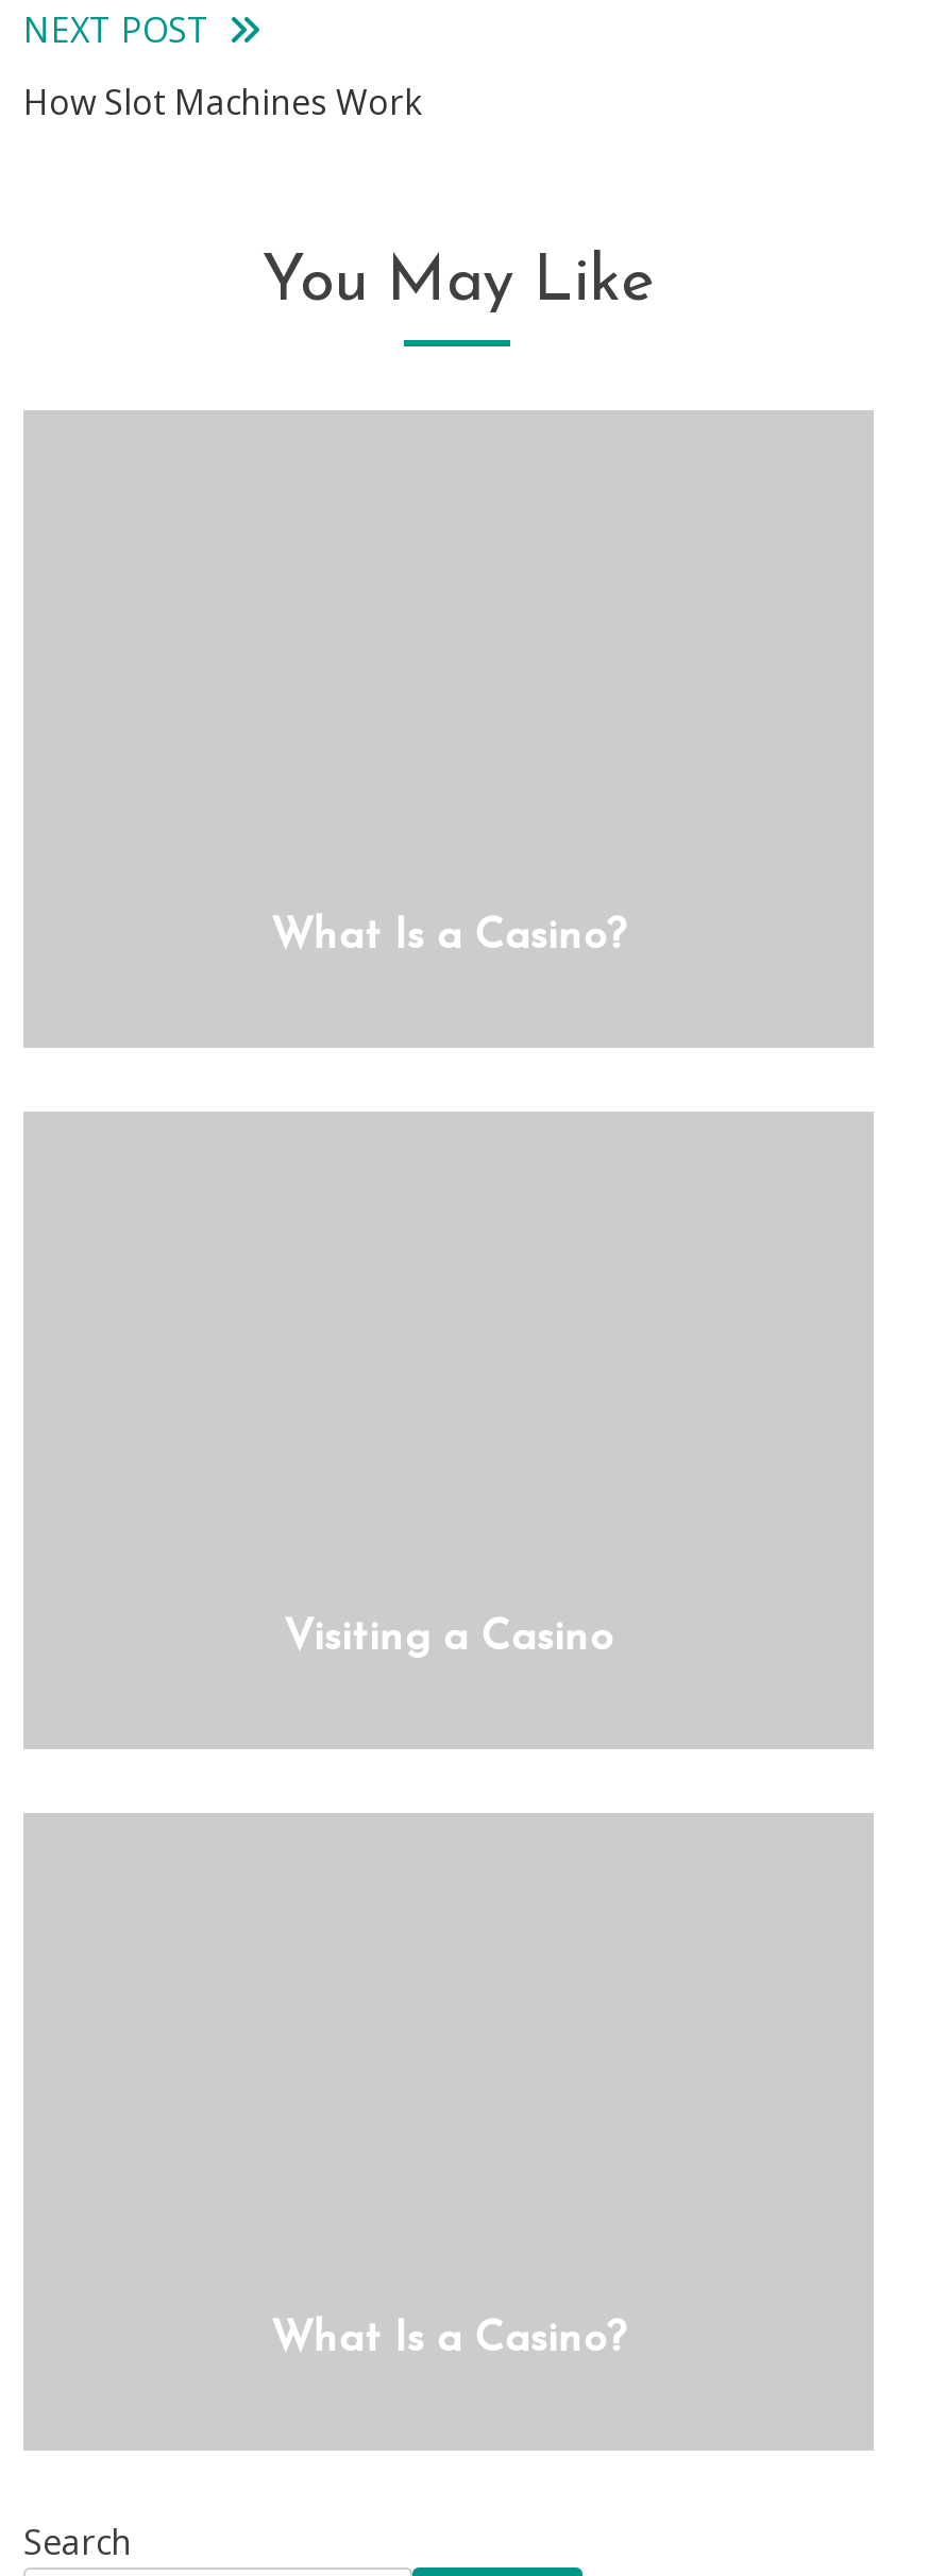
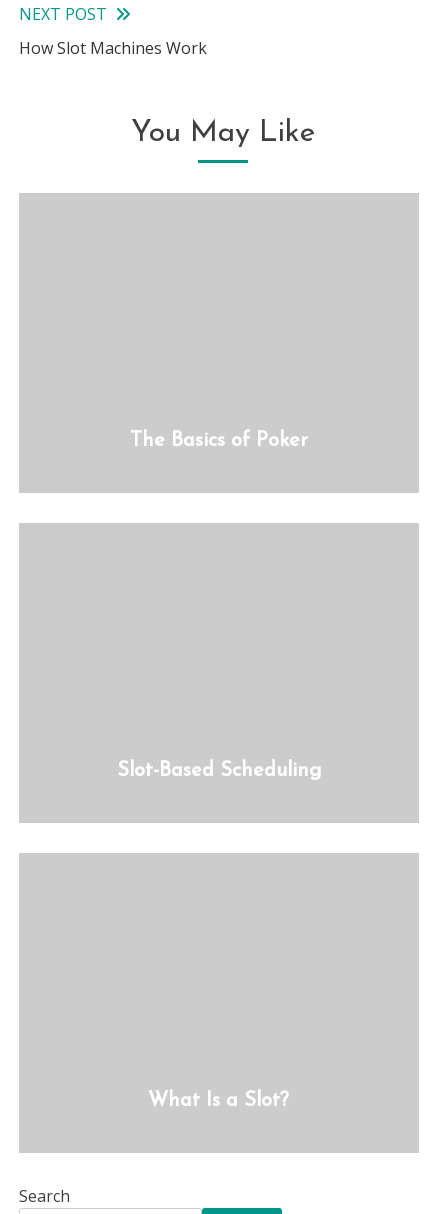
[271,916,626,959] What Is a Casino? -> [130,431,308,451] The Basics of Poker
[284,1617,613,1660] Visiting a Casino -> [117,761,321,781] Slot-Based Scheduling
[271,2319,626,2361] What Is a Casino? -> [148,1091,289,1111] What Is a Slot?

